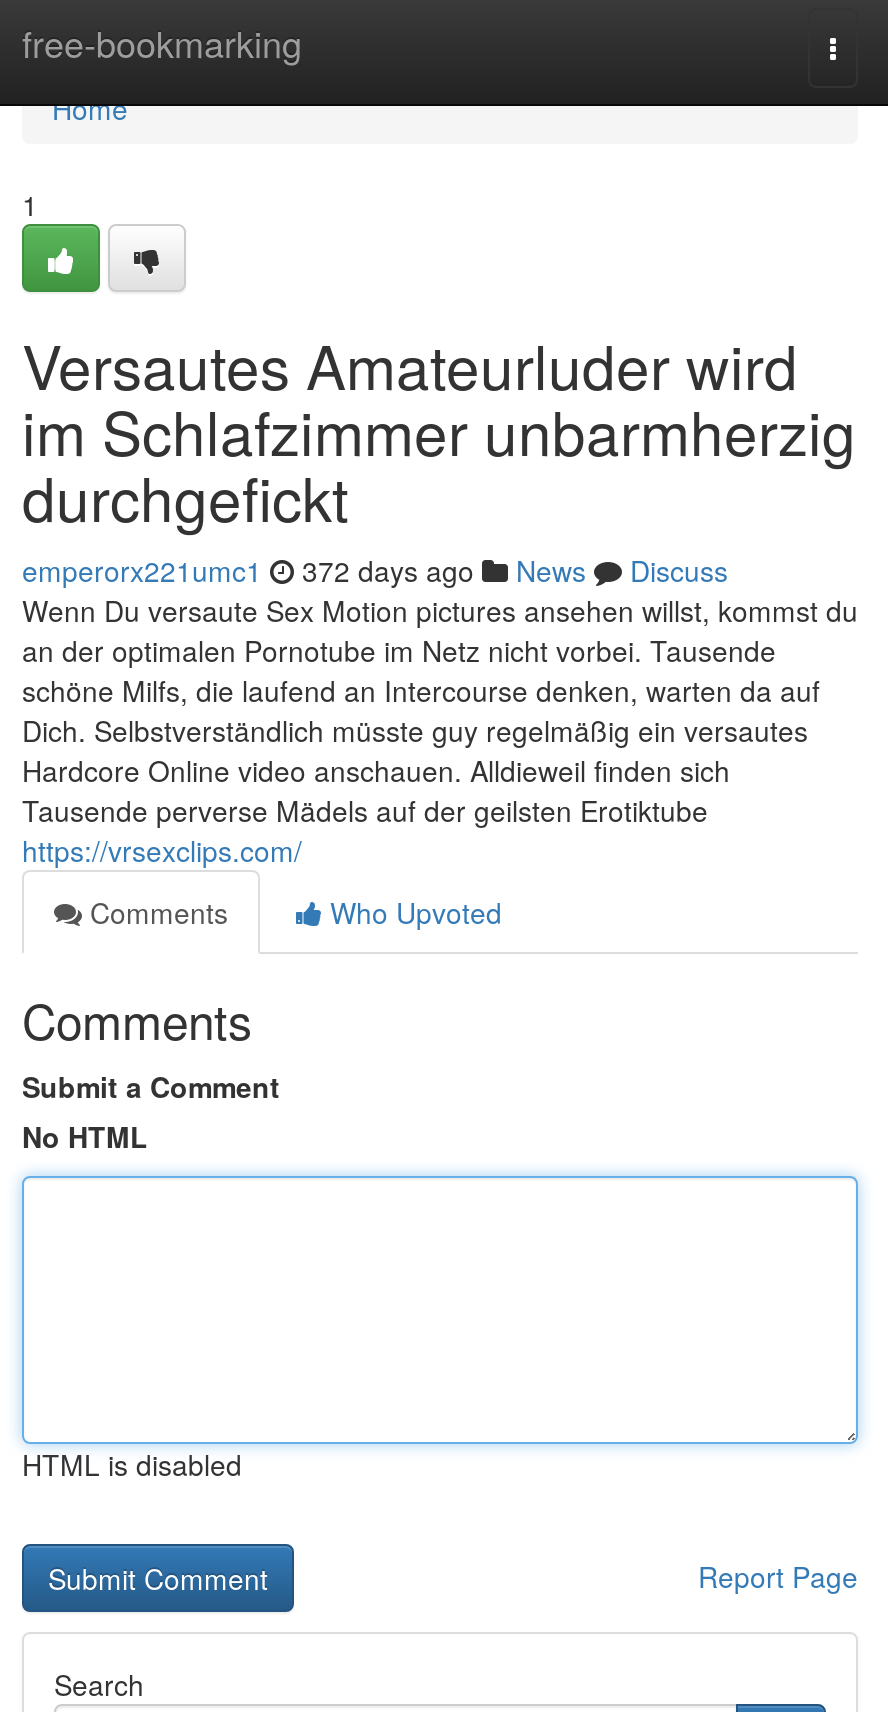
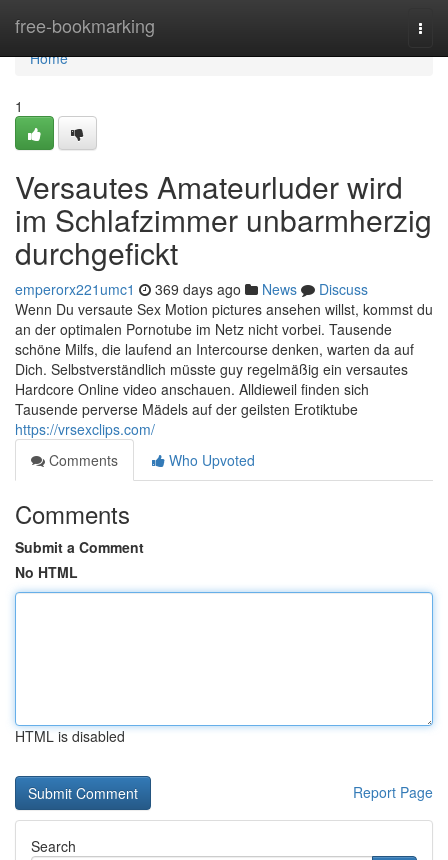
[22,550,728,590] emperorx221umc1 372 days ago News Discuss -> [15,279,368,299] emperorx221umc1 369 days ago News Discuss

